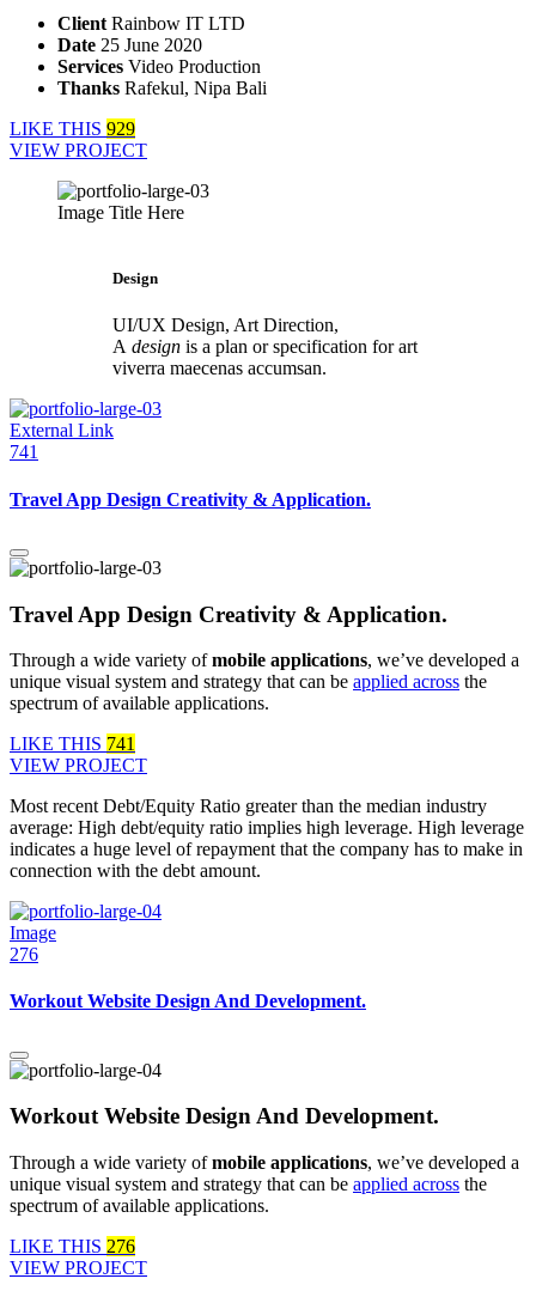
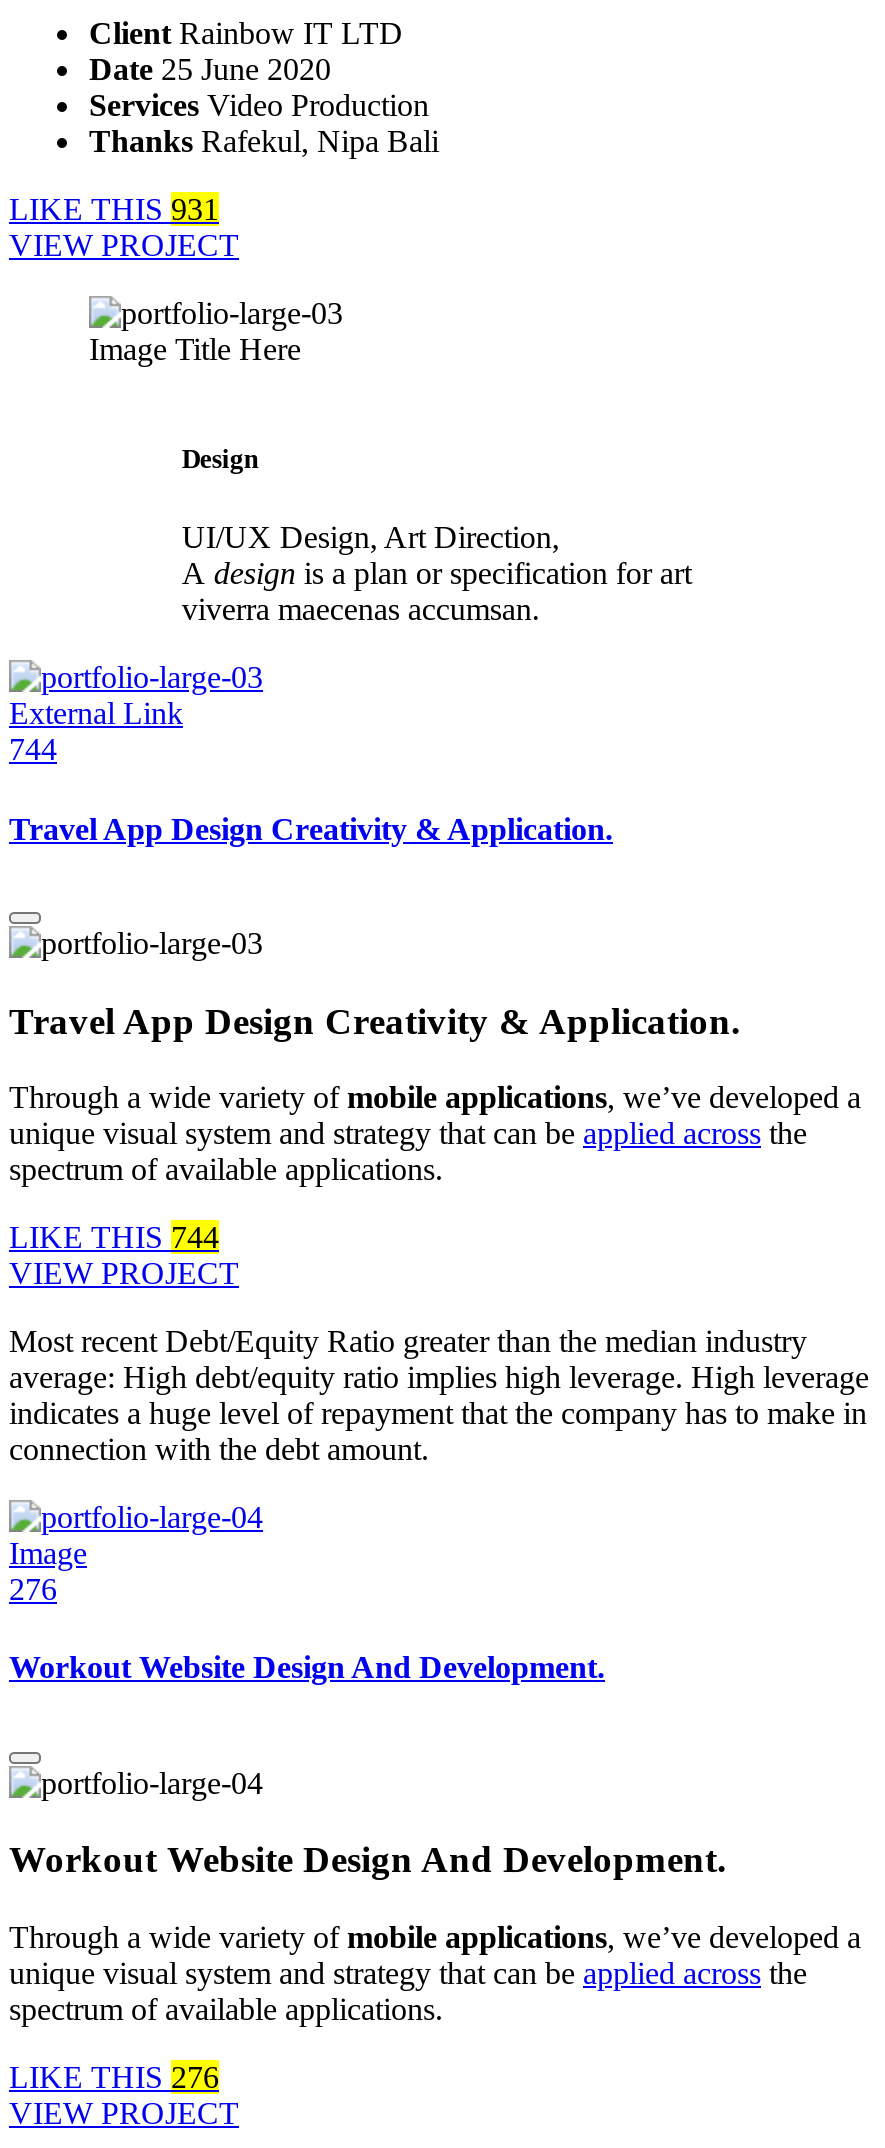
[10,118,135,139] LIKE THIS 929 -> [9,192,219,226] LIKE THIS 931
[10,442,38,462] 741 -> [9,732,57,766] 744
[10,734,135,754] LIKE THIS 741 -> [9,1220,219,1254] LIKE THIS 744

